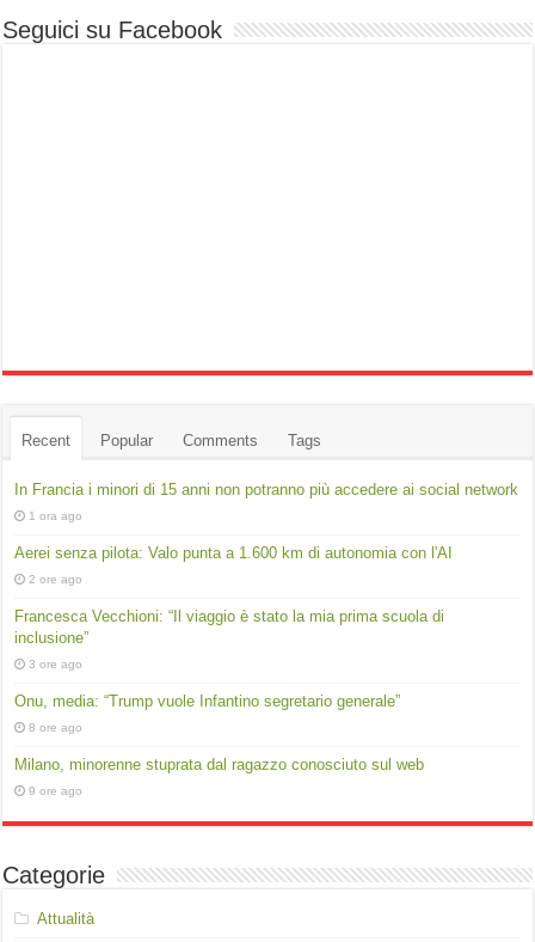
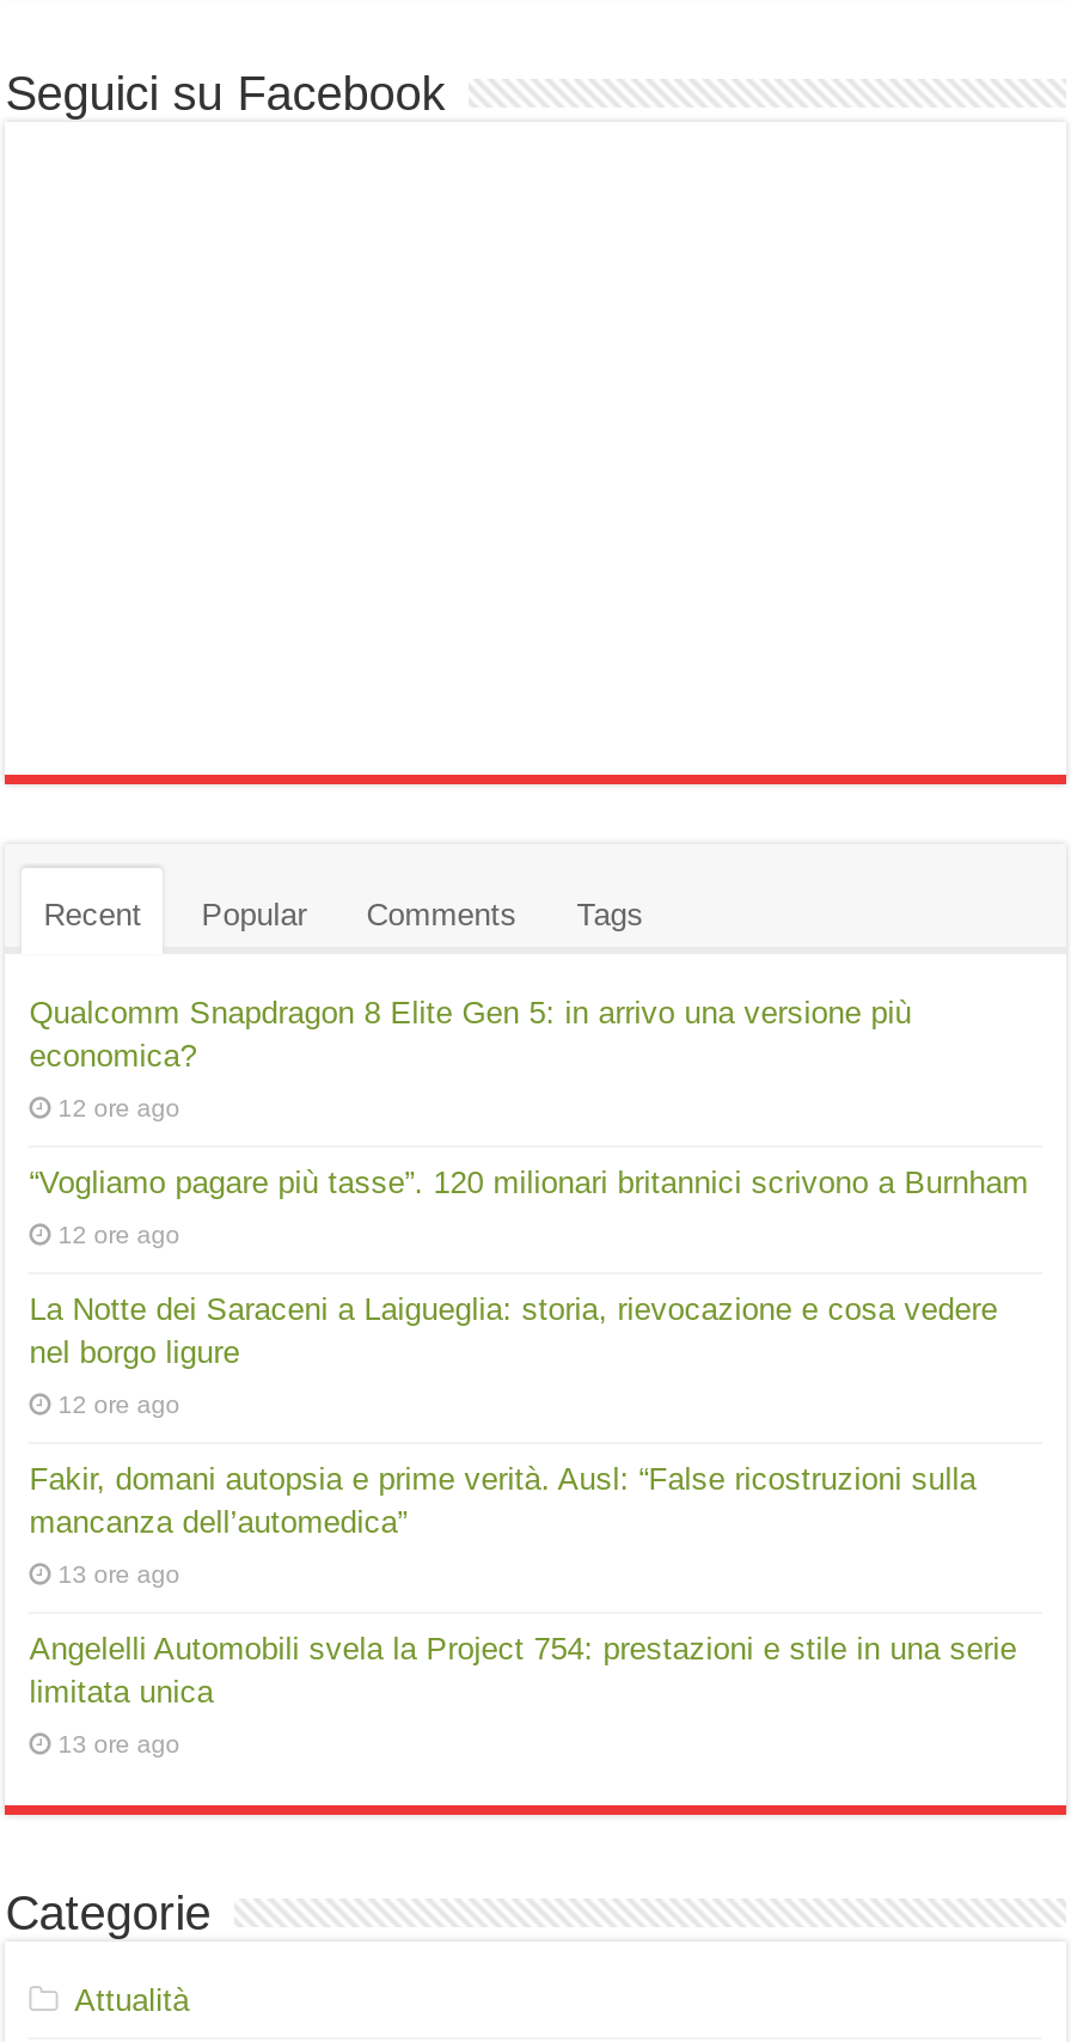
[15,481,519,498] In Francia i minori di 15 anni non potranno più accedere ai social network -> [29,995,911,1074] Qualcomm Snapdragon 8 Elite Gen 5: in arrivo una versione più | economica?
[29,509,83,522] 1 ora ago -> [58,1095,180,1121] 12 ore ago
[15,544,453,562] Aerei senza pilota: Valo punta a 1.600 km di autonomia con l'AI -> [29,1164,1028,1200] “Vogliamo pagare più tasse”. 120 milionari britannici scrivono a Burnham
[29,573,83,586] 2 ore ago -> [58,1222,180,1248] 12 ore ago
[15,607,444,647] Francesca Vecchioni: “Il viaggio è stato la mia prima scuola di | inclusione” -> [29,1291,997,1370] La Notte dei Saraceni a Laigueglia: storia, rievocazione e cosa vedere | nel borgo ligure
[29,657,83,671] 3 ore ago -> [58,1392,180,1418] 12 ore ago
[15,692,400,710] Onu, media: “Trump vuole Infantino segretario generale” -> [29,1461,976,1540] Fakir, domani autopsia e prime verità. Ausl: “False ricostruzioni sulla | mancanza dell’automedica”
[29,721,83,734] 8 ore ago -> [58,1561,180,1588] 13 ore ago
[15,756,424,773] Milano, minorenne stuprata dal ragazzo conosciuto sul web -> [29,1631,1016,1710] Angelelli Automobili svela la Project 754: prestazioni e stile in una serie | limitata unica
[29,784,83,797] 9 ore ago -> [58,1731,180,1757] 13 ore ago

